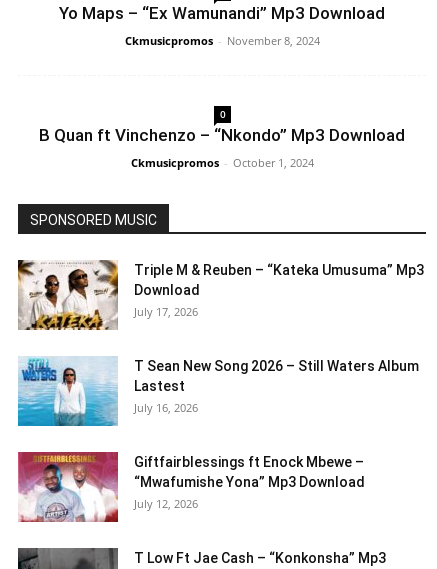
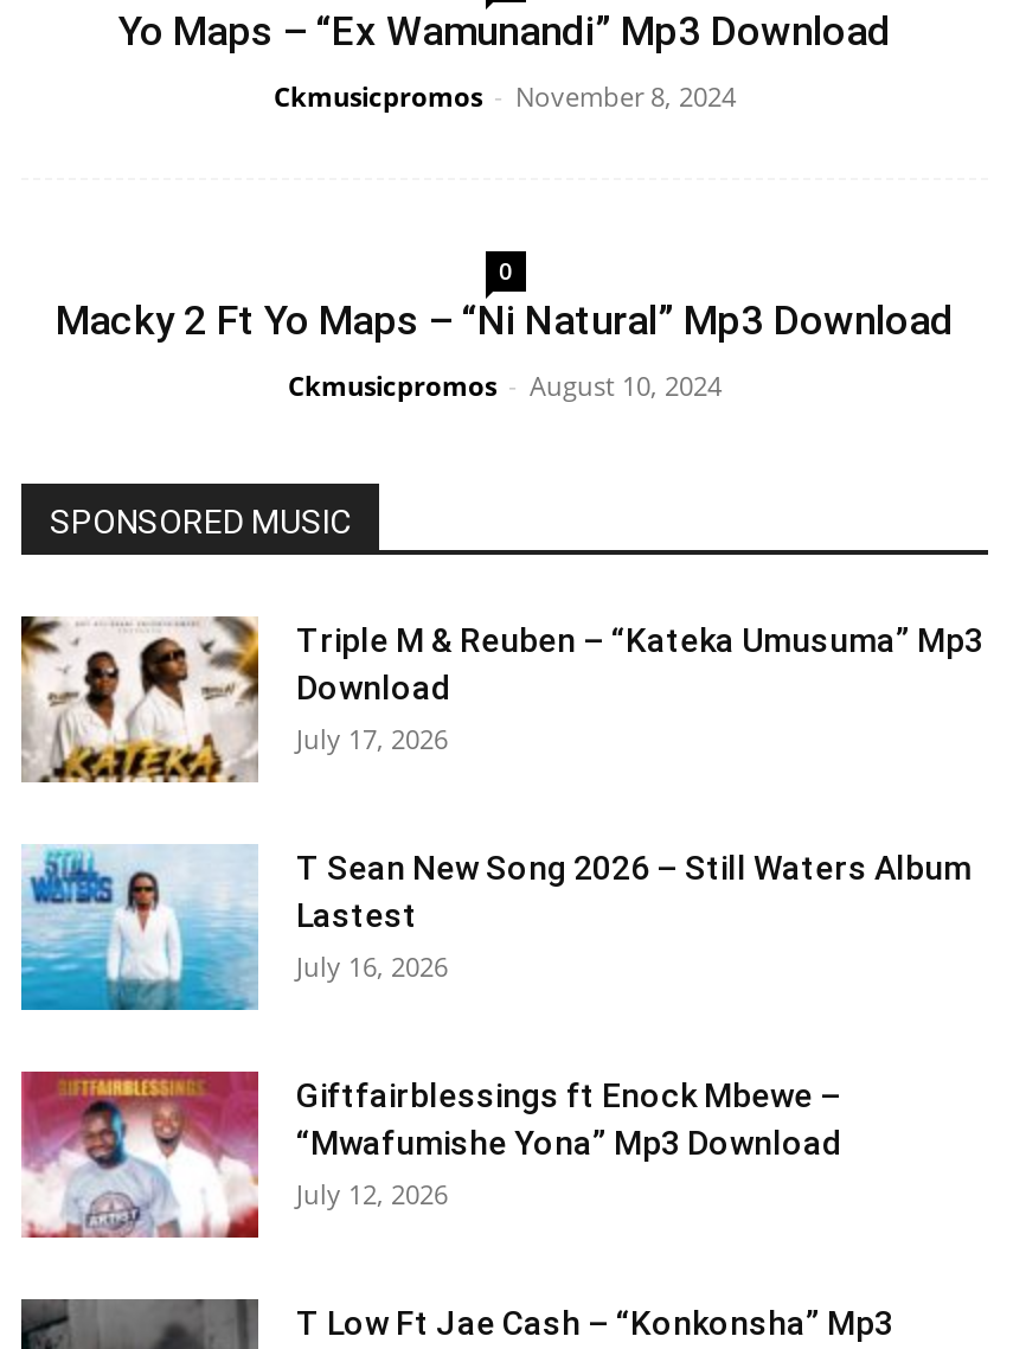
[39,125,405,145] B Quan ft Vinchenzo – “Nkondo” Mp3 Download -> [56,297,954,344] Macky 2 Ft Yo Maps – “Ni Natural” Mp3 Download
[130,155,313,170] Ckmusicpromos - October 1, 2024 -> [288,368,722,404] Ckmusicpromos - August 10, 2024

